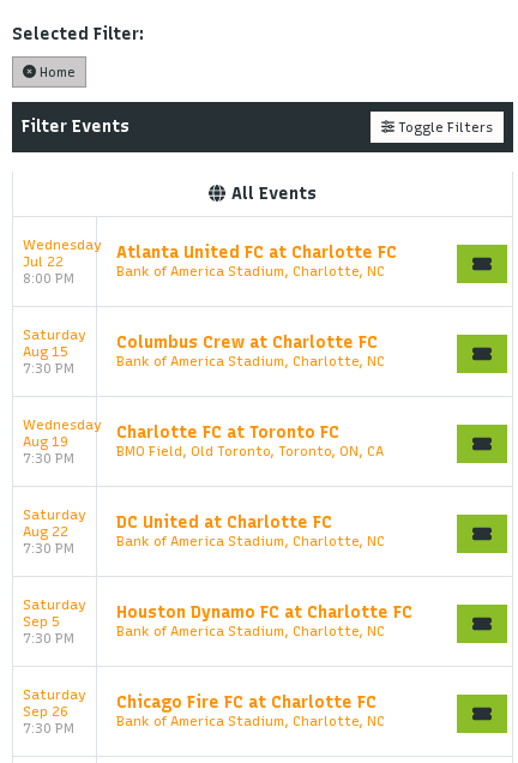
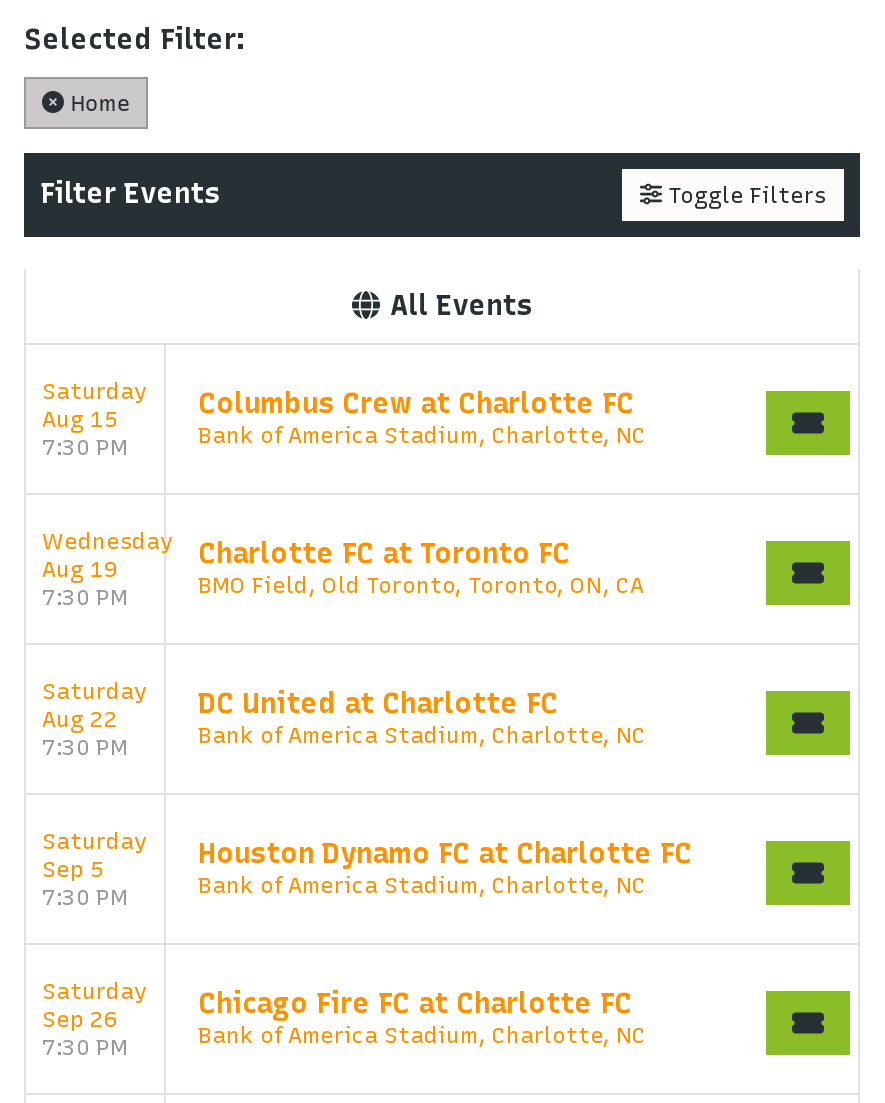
[23,236,102,286] Wednesday | Jul 22 | 8:00 PM -> none
[116,242,397,280] Atlanta United FC at Charlotte FC | Bank of America Stadium, Charlotte, NC -> none

